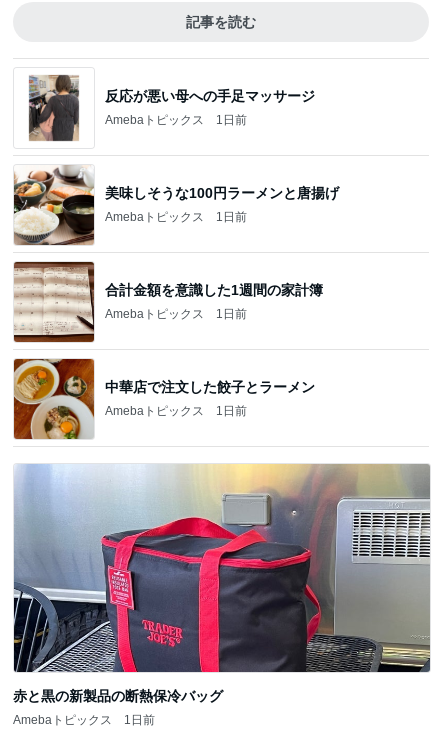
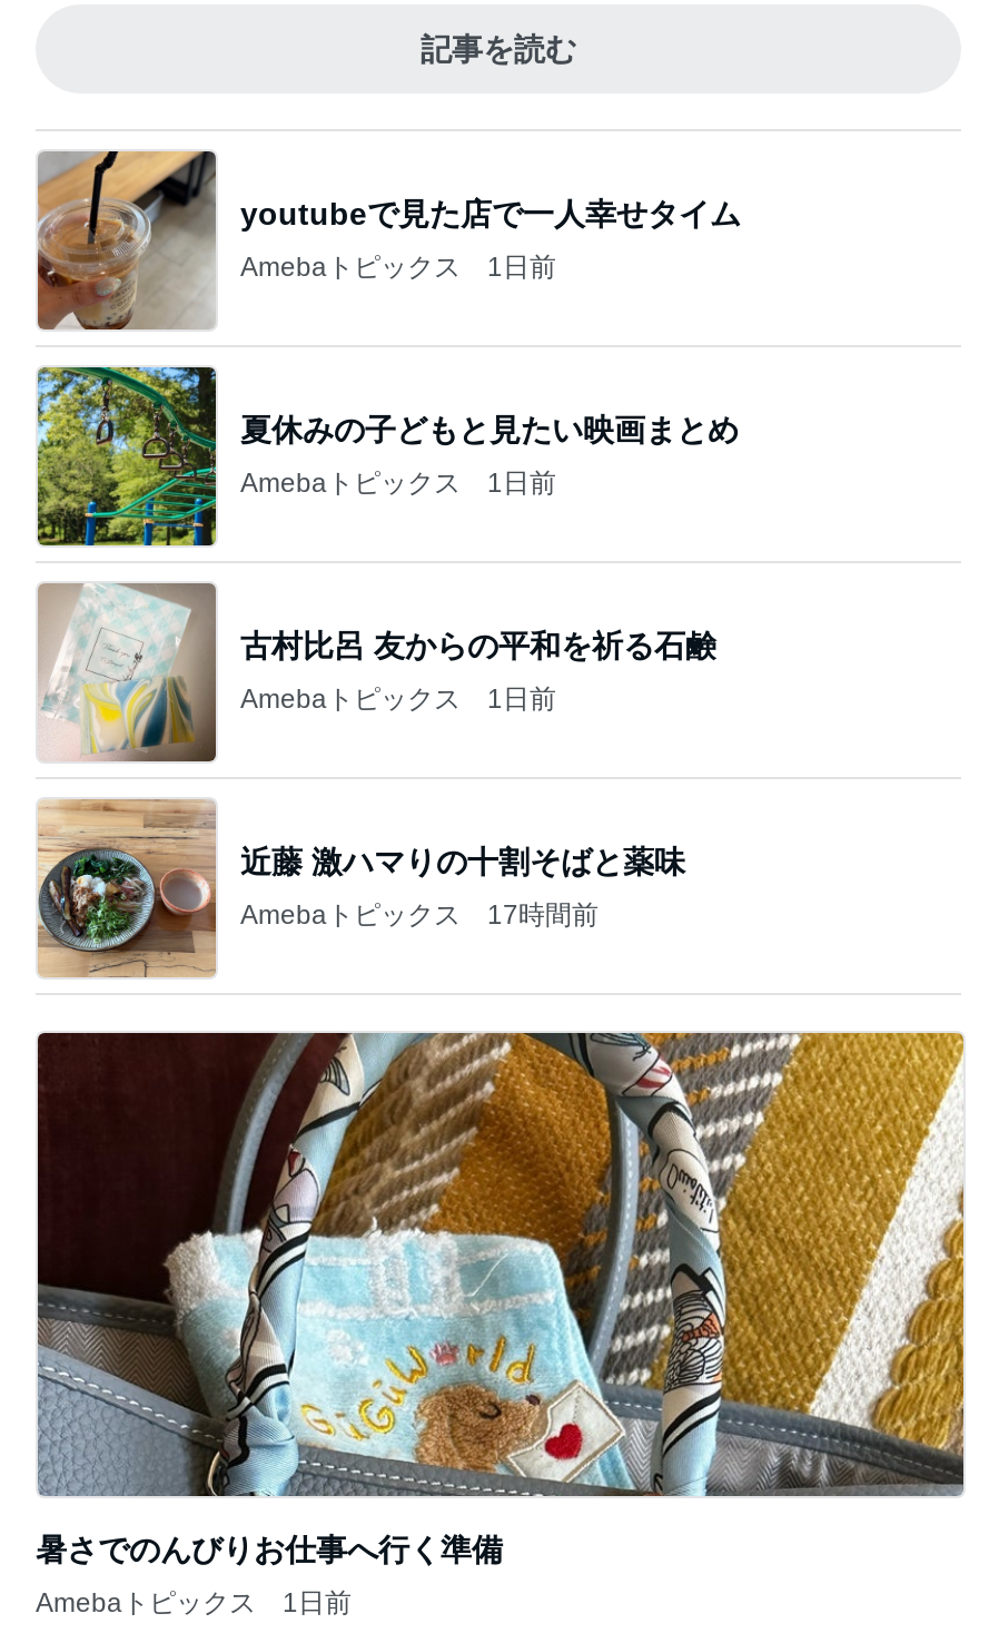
[14,68,315,148] [image] | 反応が悪い母への手足マッサージ -> [36,149,741,332] [image] | youtubeで見た店で一人幸せタイム
[13,165,339,246] [image] | 美味しそうな100円ラーメンと唐揚げ -> [36,365,739,548] [image] | 夏休みの子どもと見たい映画まとめ
[13,261,323,343] [image] | 合計金額を意識した1週間の家計簿 -> [38,581,716,764] [image] | 古村比呂 友からの平和を祈る石鹸
[13,358,315,440] [image] | 中華店で注文した餃子とラーメン -> [36,799,685,975] [image] | 近藤 激ハマりの十割そばと薬味
[105,403,247,417] Amebaトピックス 1日前 -> [240,898,599,929] Amebaトピックス 17時間前
[13,463,431,704] [image] | 赤と黒の新製品の断熱保冷バッグ -> [36,1031,966,1567] [image] | 暑さでのんびりお仕事へ行く準備

